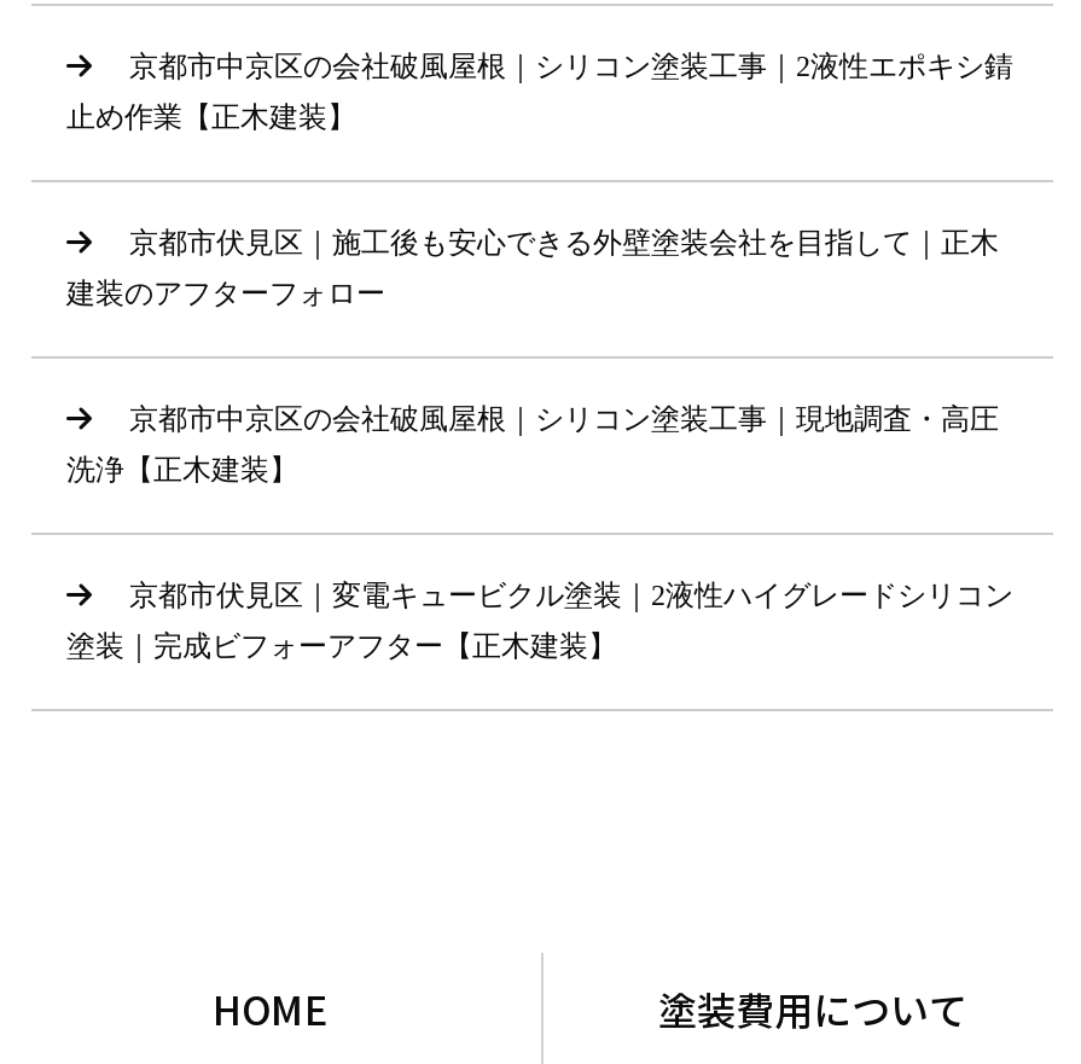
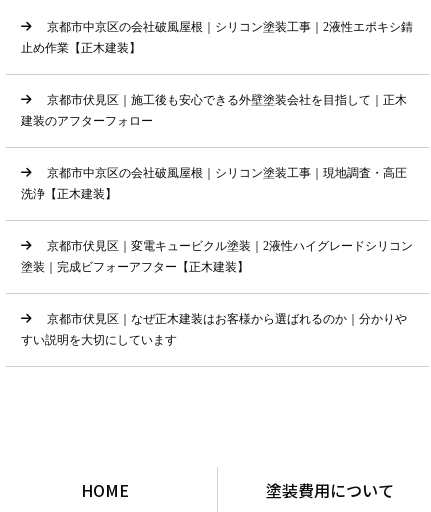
none -> [20,312,406,347] 京都市伏見区｜なぜ正木建装はお客様から選ばれるのか｜分かりや | すい説明を大切にしています

